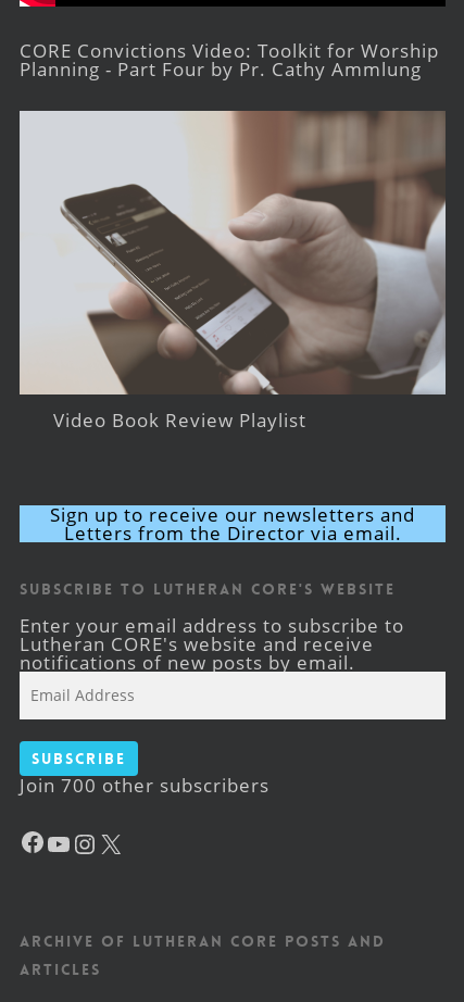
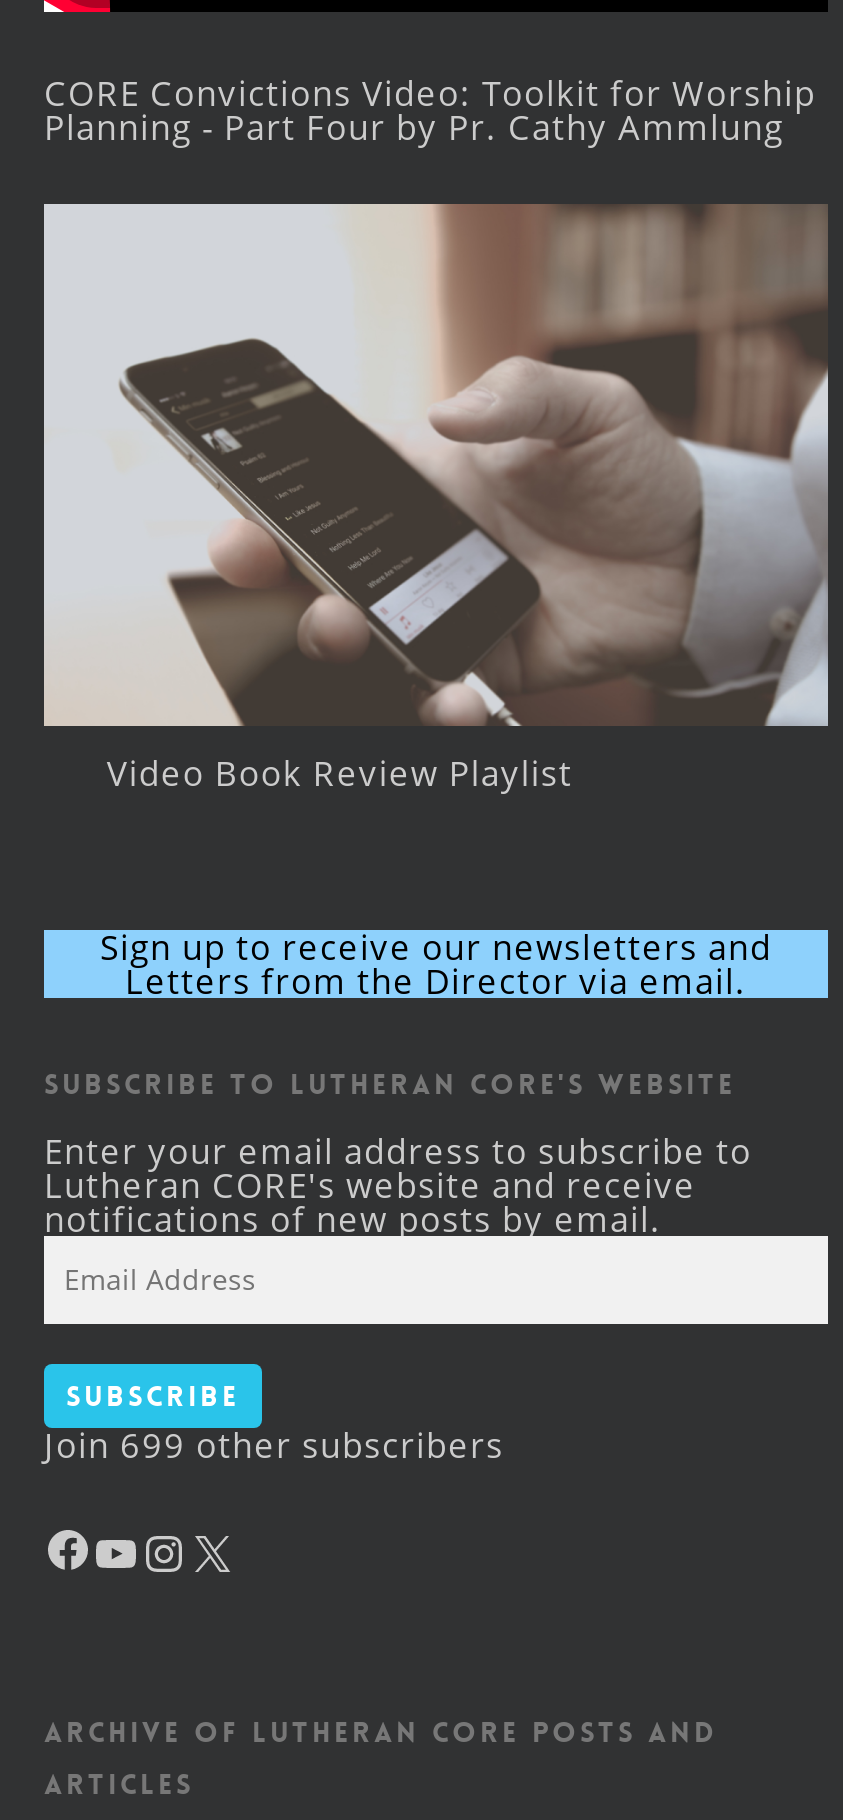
[20,773,269,798] Join 700 other subscribers -> [44,1422,504,1468] Join 699 other subscribers

